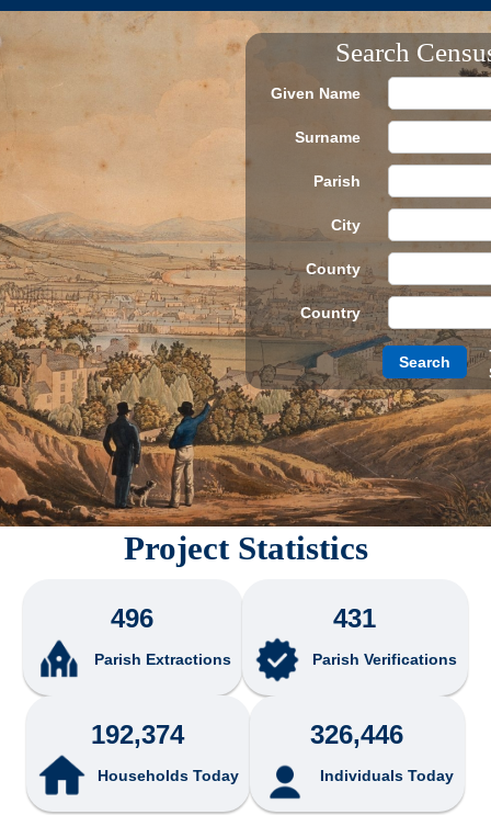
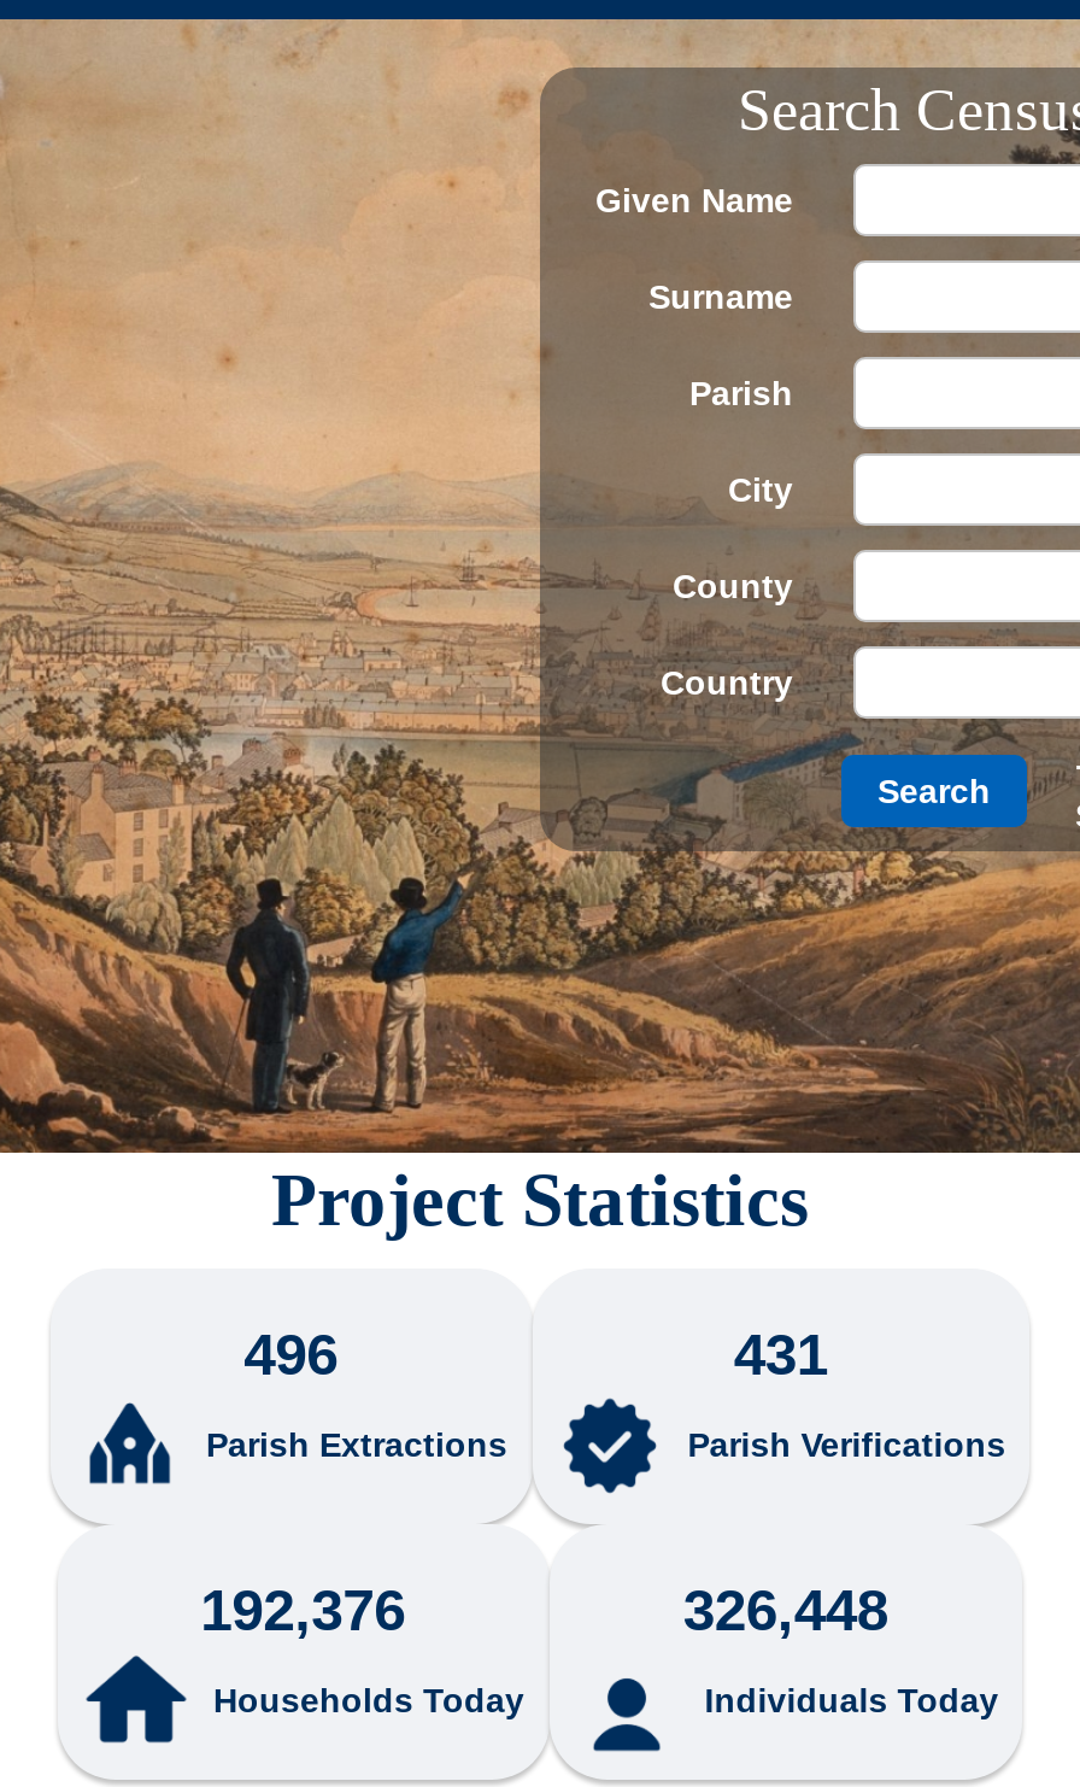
[91,719,184,749] 192,374 -> [200,1577,405,1642] 192,376
[311,719,404,749] 326,446 -> [683,1577,888,1642] 326,448

